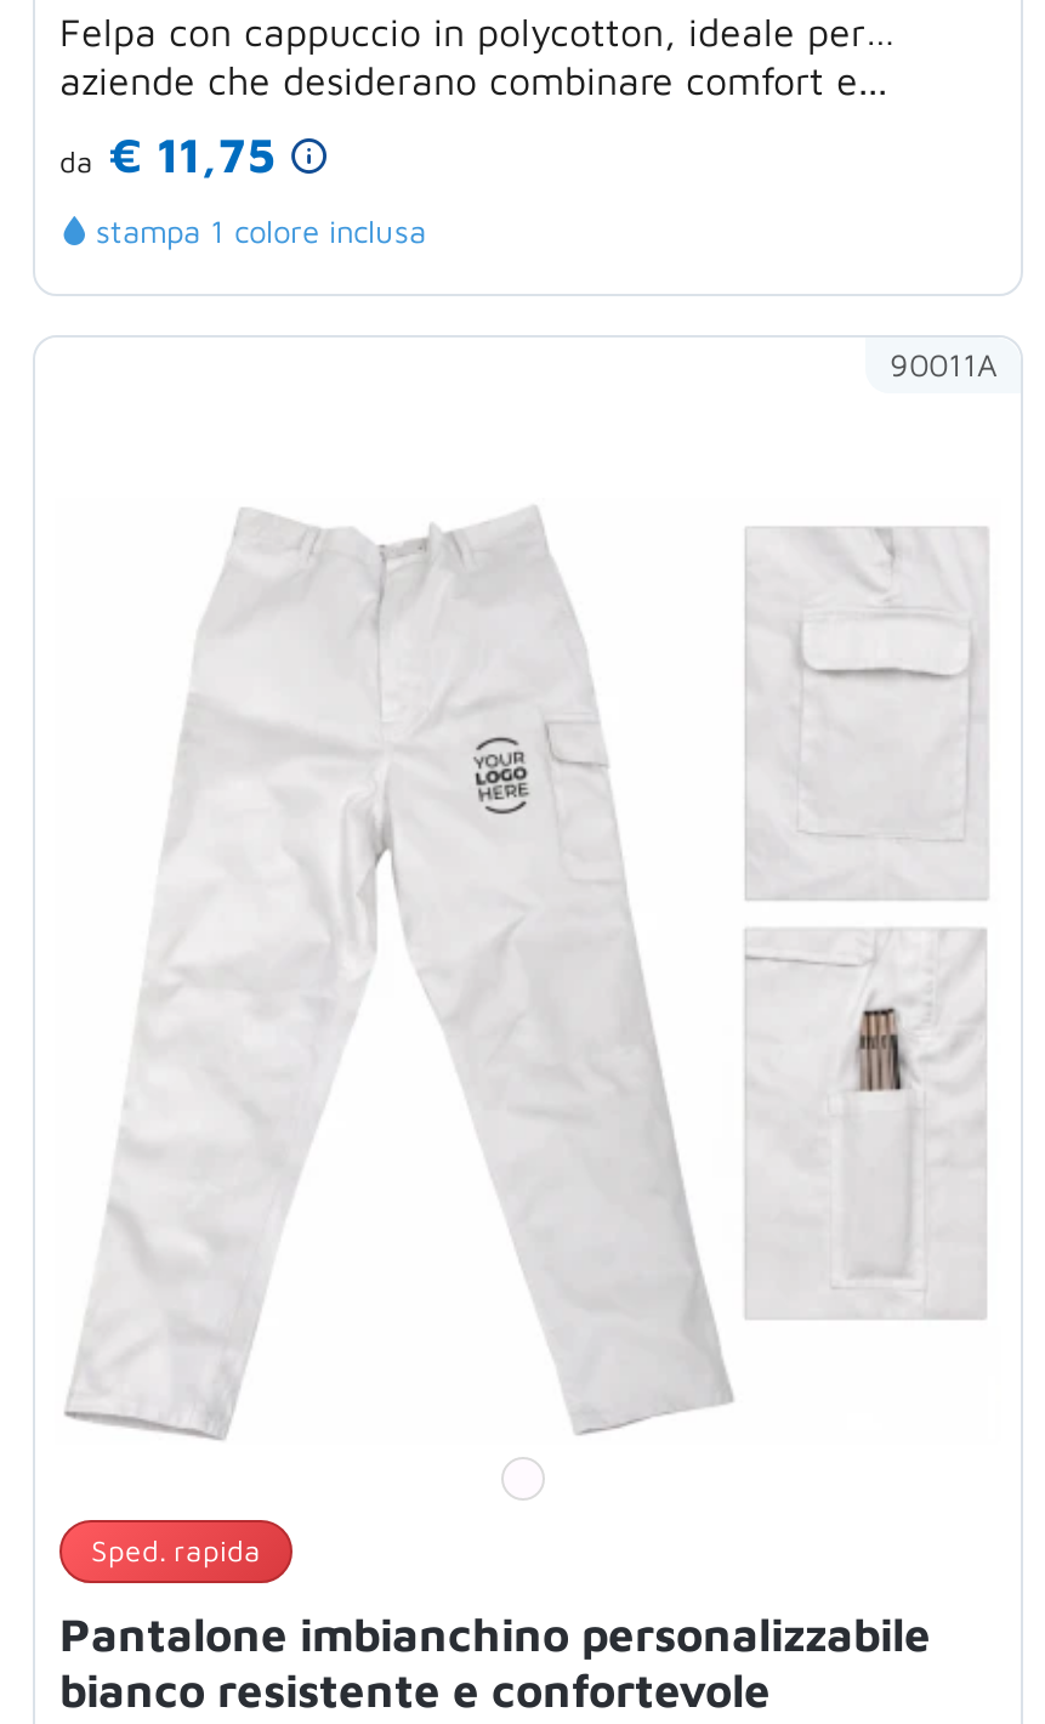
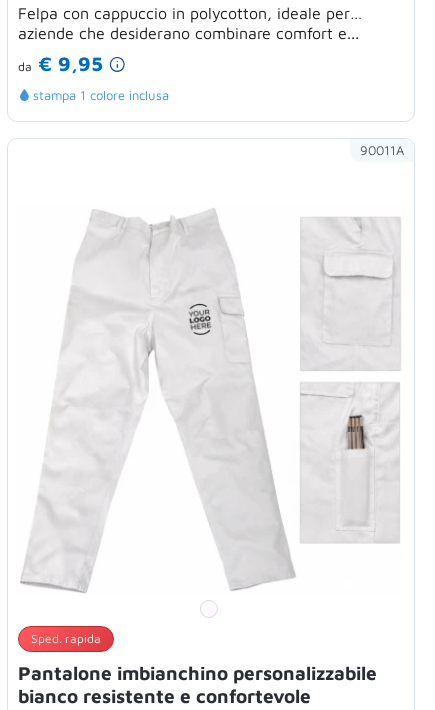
[59,126,290,181] da € 11,75 -> [18,52,109,75] da € 9,95

